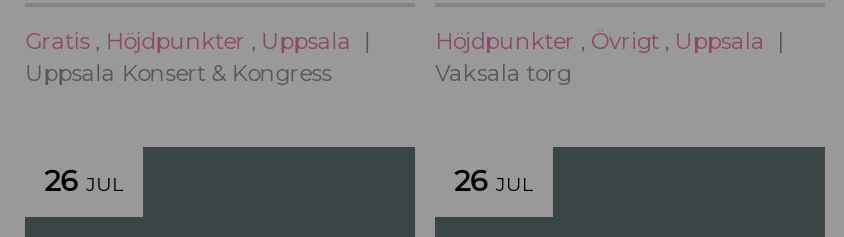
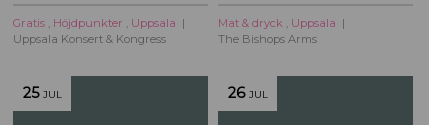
[435,28,771,88] Höjdpunkter, Övrigt, Uppsala | Vaksala torg -> [218,16,339,46] Mat & dryck, Uppsala | The Bishops Arms
[45,162,125,198] 26 JUL -> [23,84,62,102] 25 JUL

